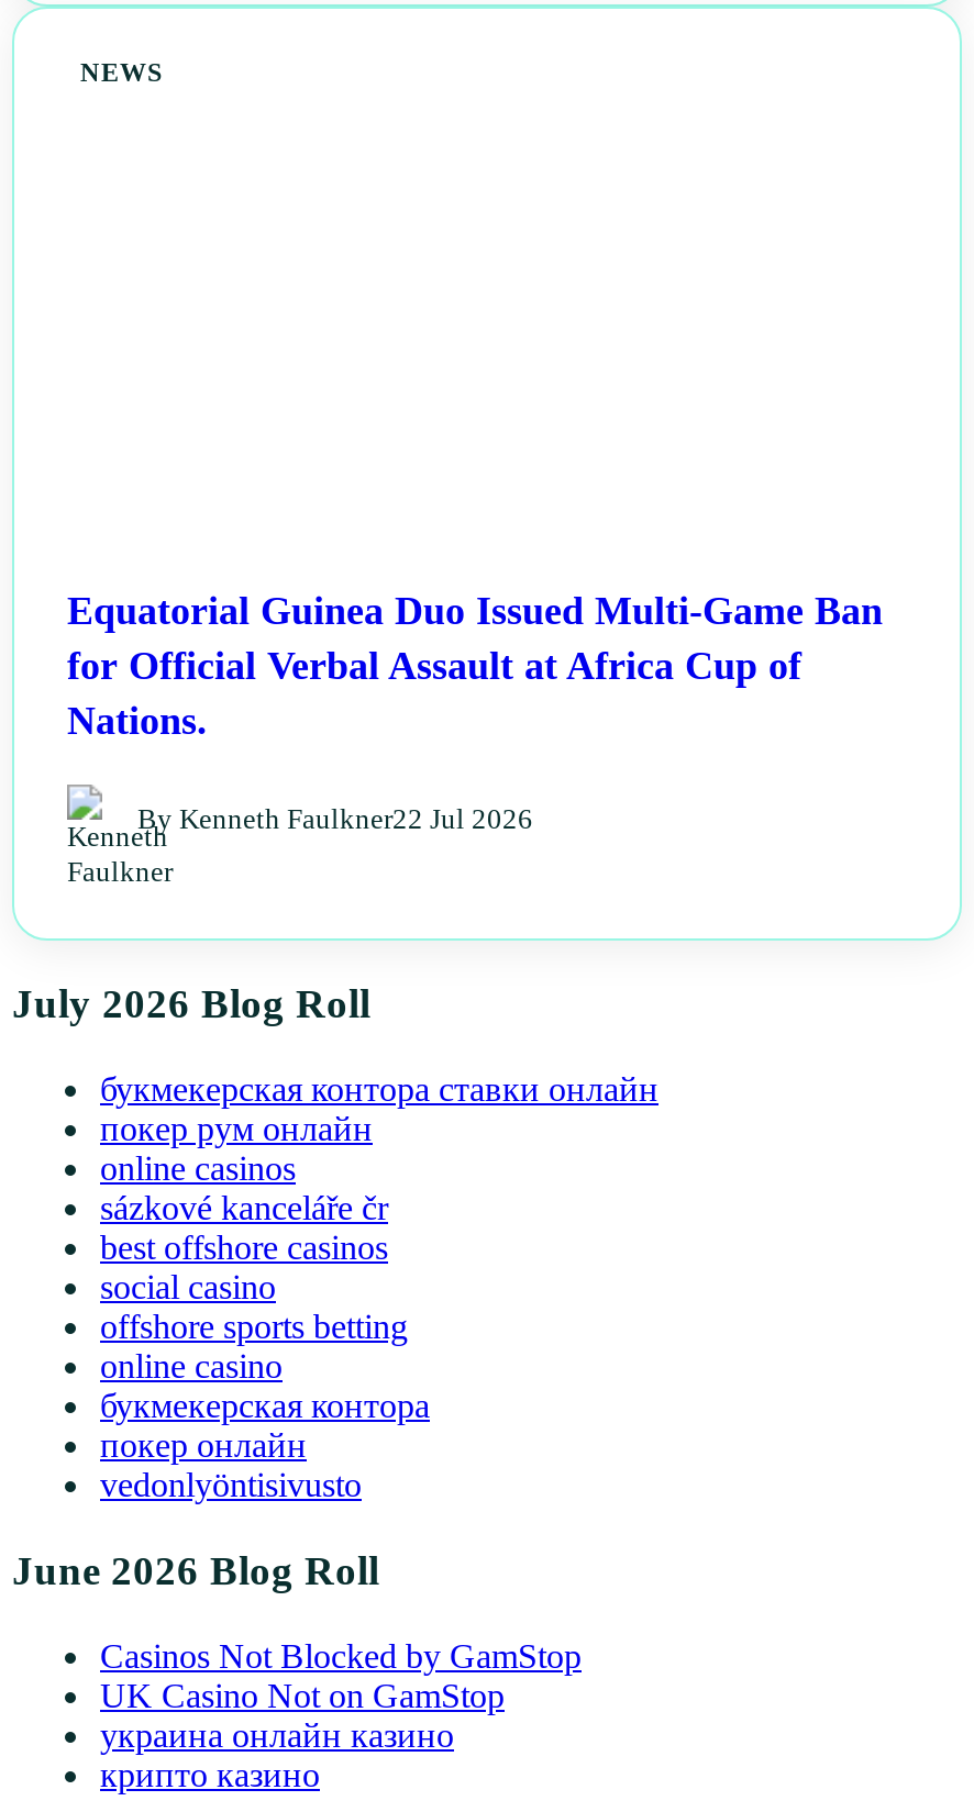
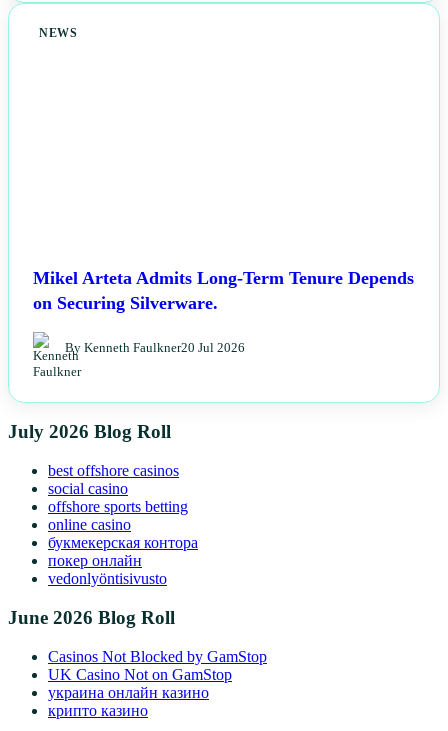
[67,588,883,742] Equatorial Guinea Duo Issued Multi-Game Ban | for Official Verbal Assault at Africa Cup of | Nations. -> [33,268,414,313] Mikel Arteta Admits Long-Term Tenure Depends | on Securing Silverware.
[137,801,533,834] By Kenneth Faulkner22 Jul 2026 -> [65,340,245,355] By Kenneth Faulkner20 Jul 2026
[100,1070,658,1227] букмекерская контора ставки онлайн | покер рум онлайн | online casinos | sázkové kanceláře čr -> none

